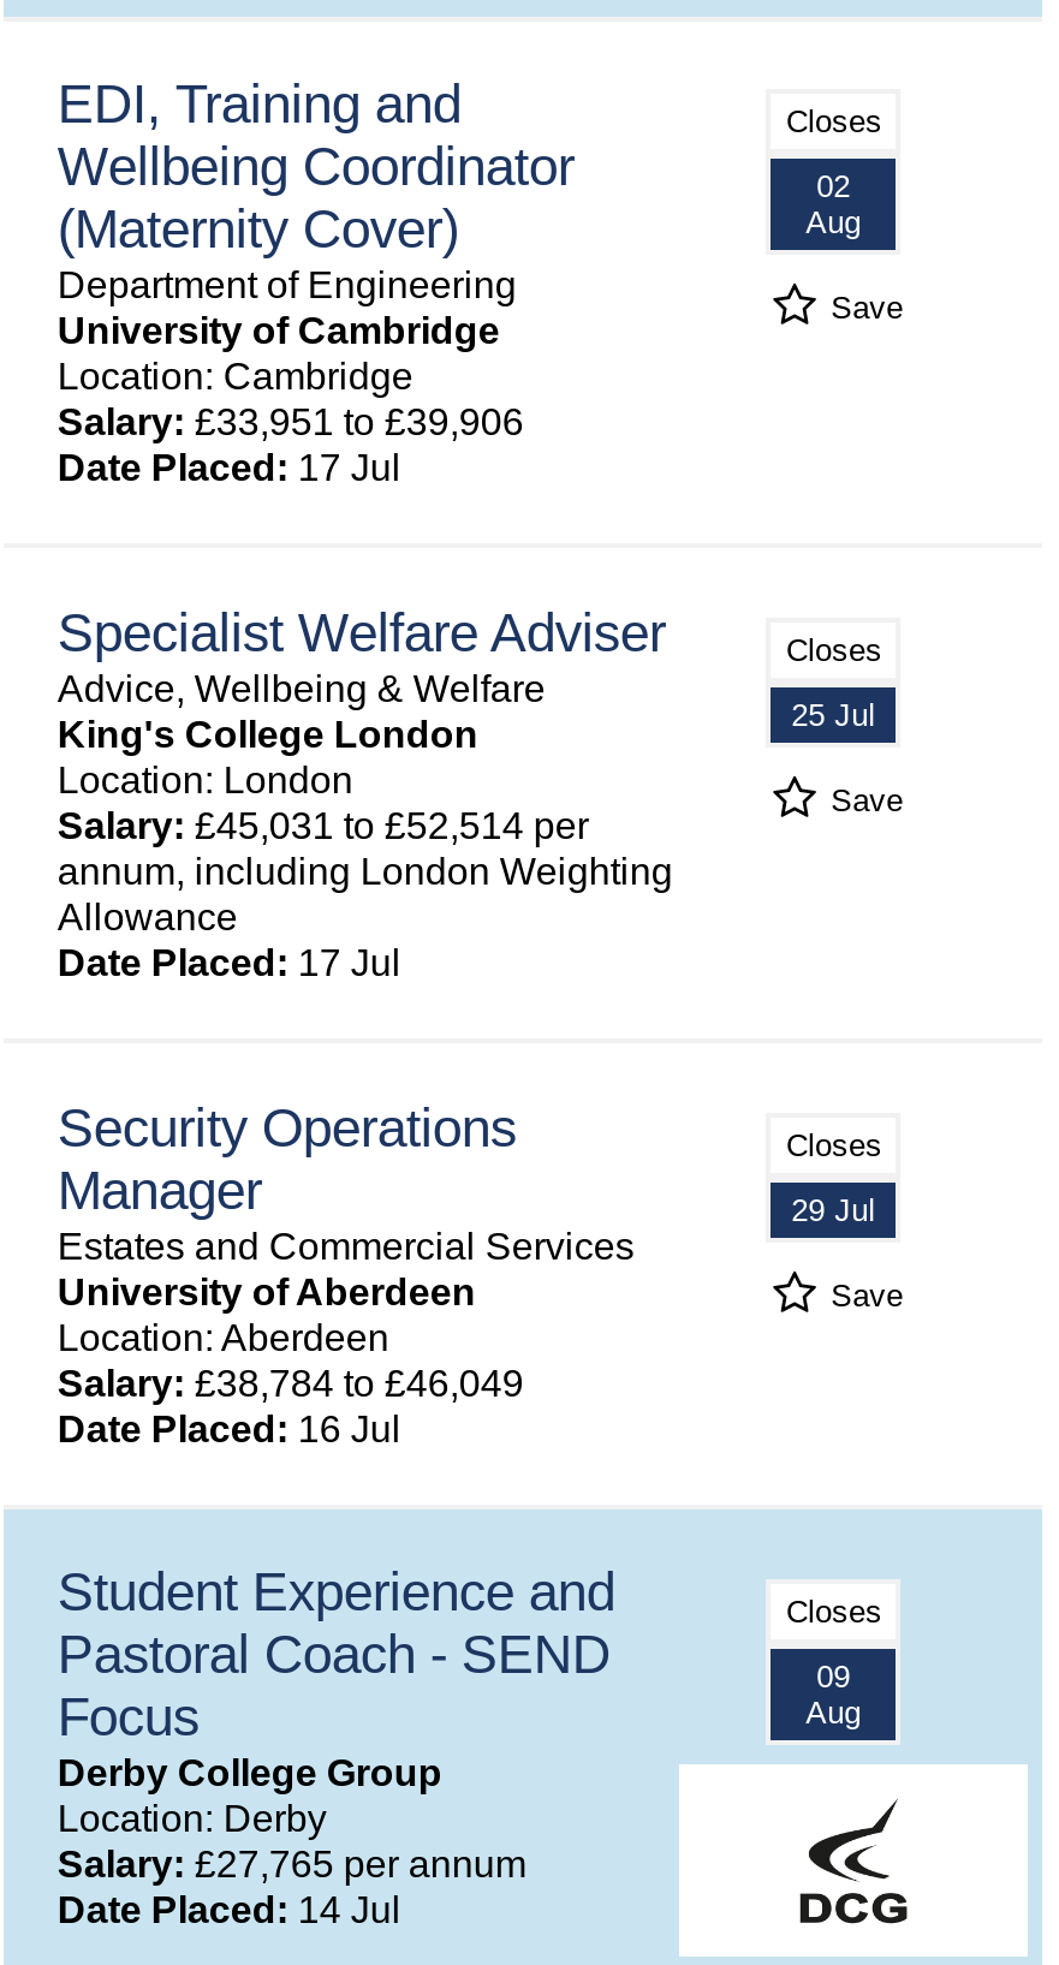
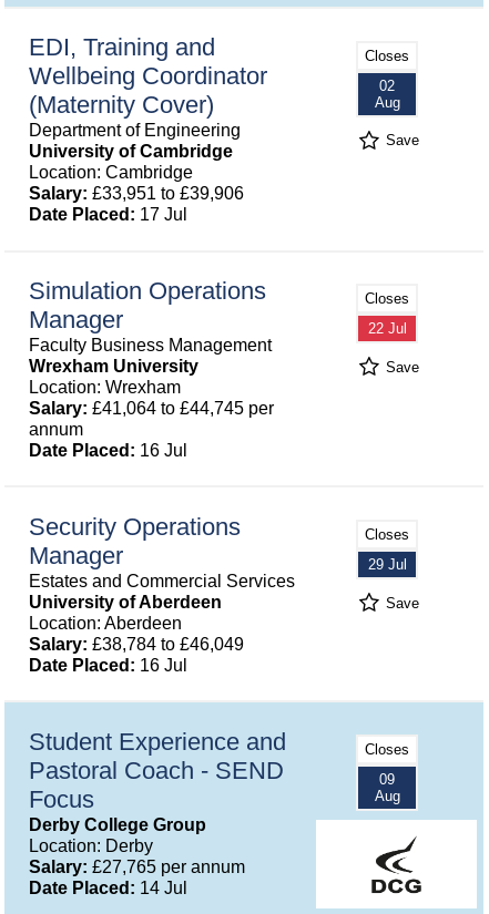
[57,603,673,983] Specialist Welfare Adviser | Advice, Wellbeing & Welfare | King's College London | Location: London | Salary: £45,031 to £52,514 per | annum, including London Weighting | Allowance | Date Placed: 17 Jul -> [29,277,274,460] Simulation Operations | Manager | Faculty Business Management | Wrexham University | Location: Wrexham | Salary: £41,064 to £44,745 per | annum | Date Placed: 16 Jul
[791,698,875,734] 25 Jul -> [368,321,407,337] 22 Jul

